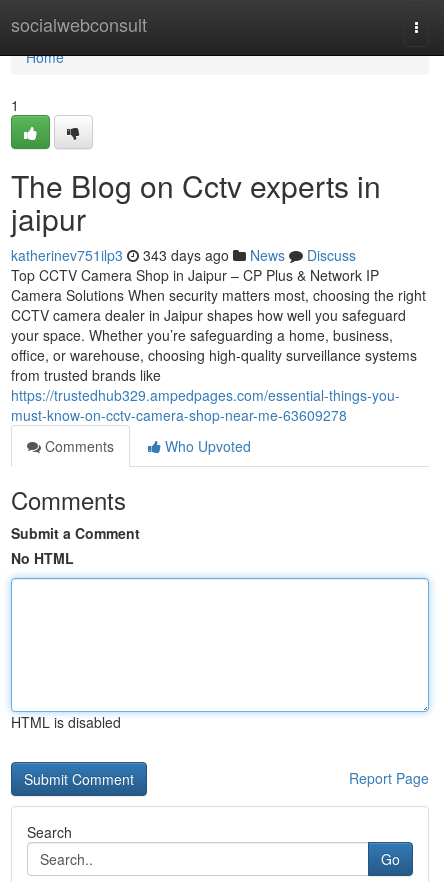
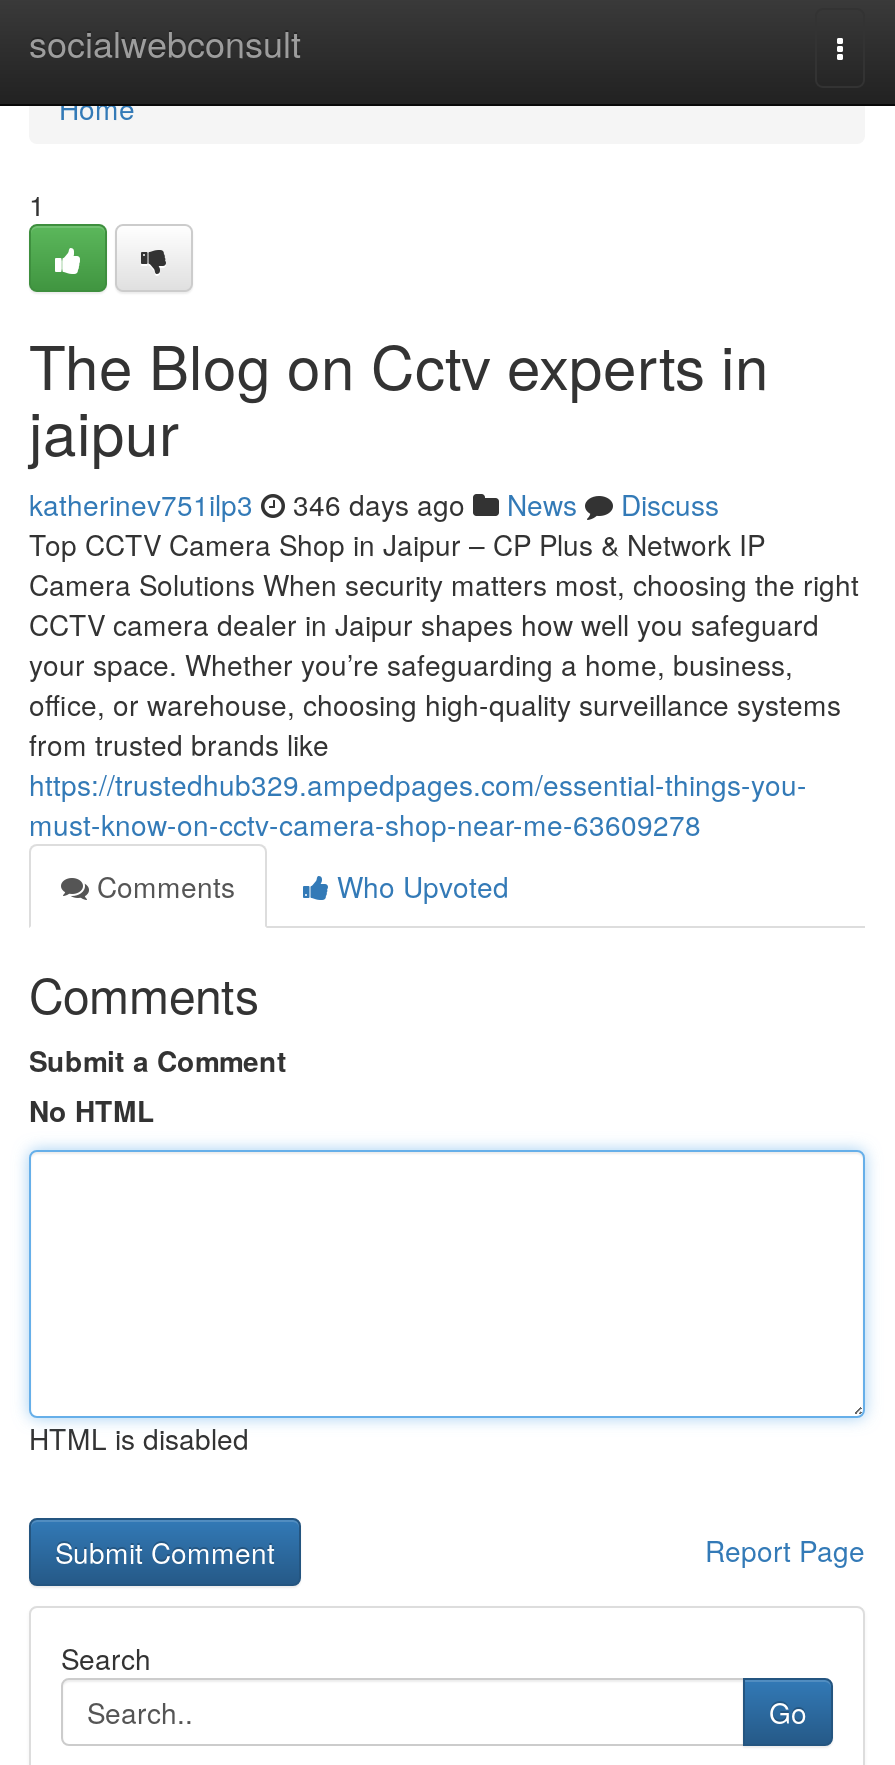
[11,245,356,265] katherinev751ilp3 343 days ago News Discuss -> [29,484,719,524] katherinev751ilp3 346 days ago News Discuss

